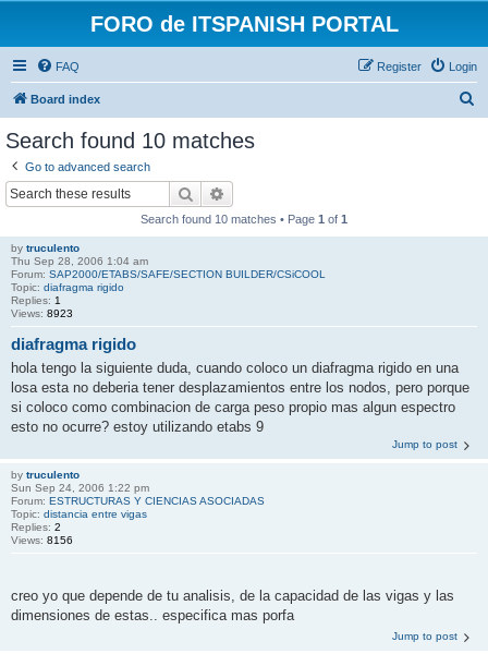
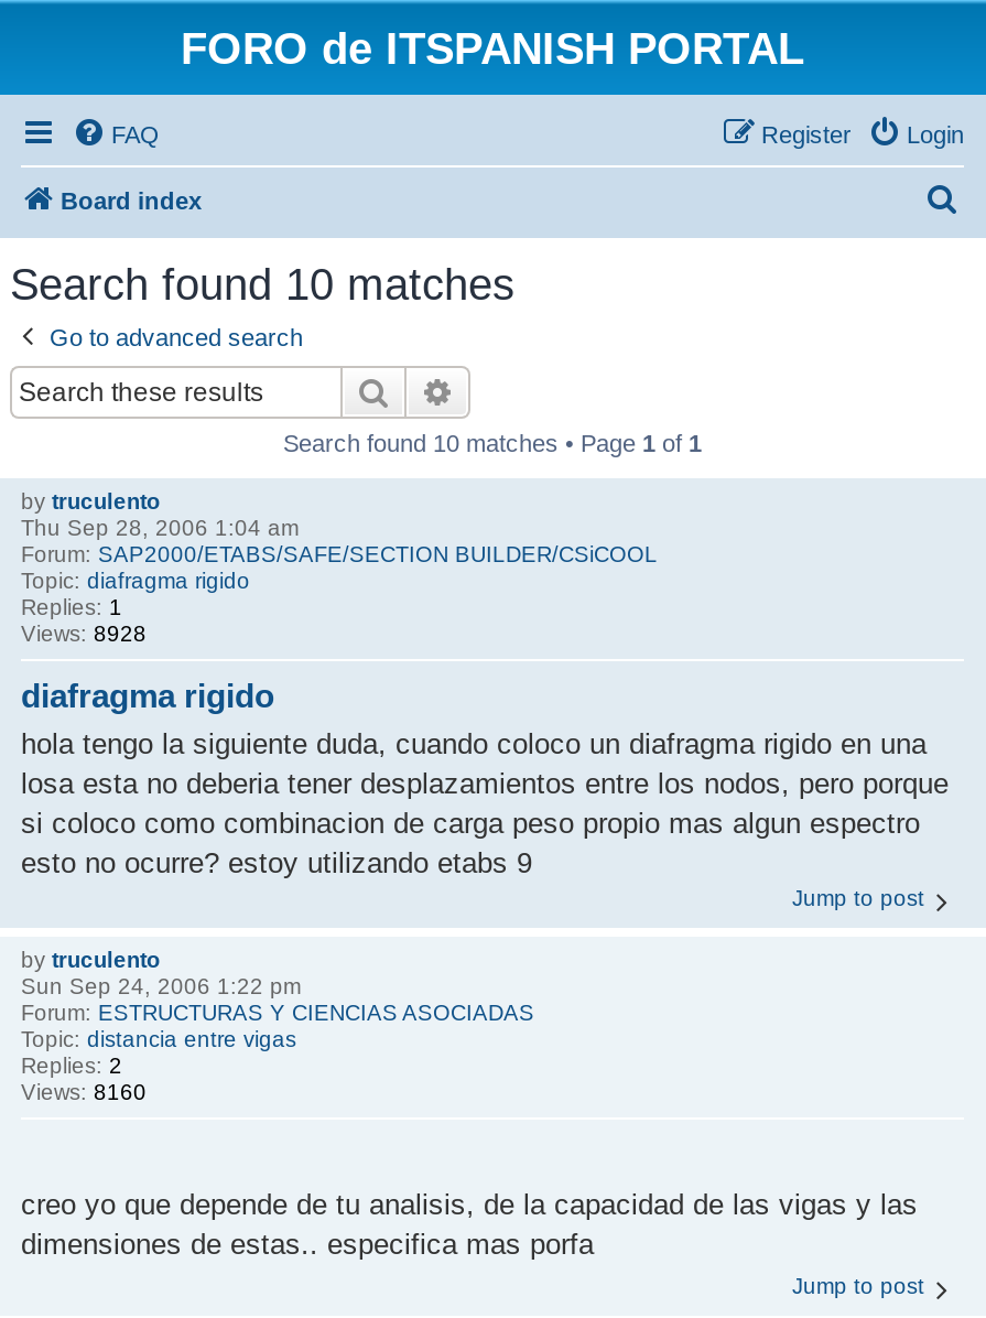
[11,307,73,319] Views: 8923 -> [21,620,147,645] Views: 8928
[11,534,73,546] Views: 8156 -> [21,1080,147,1104] Views: 8160

